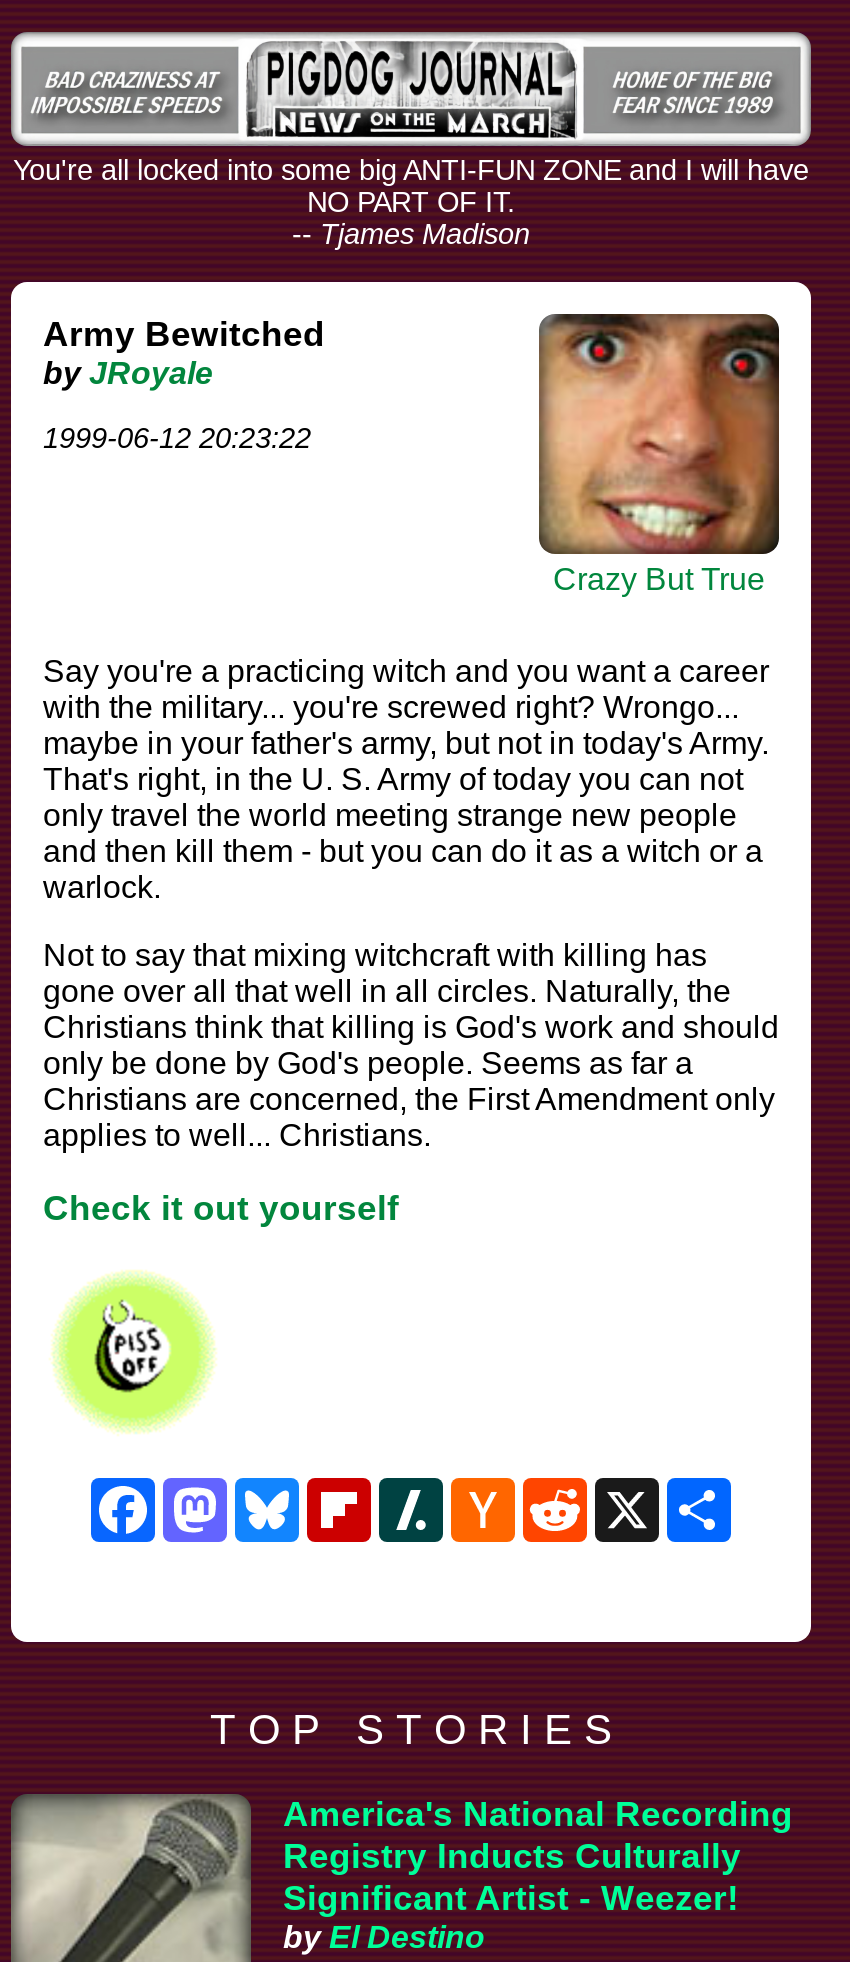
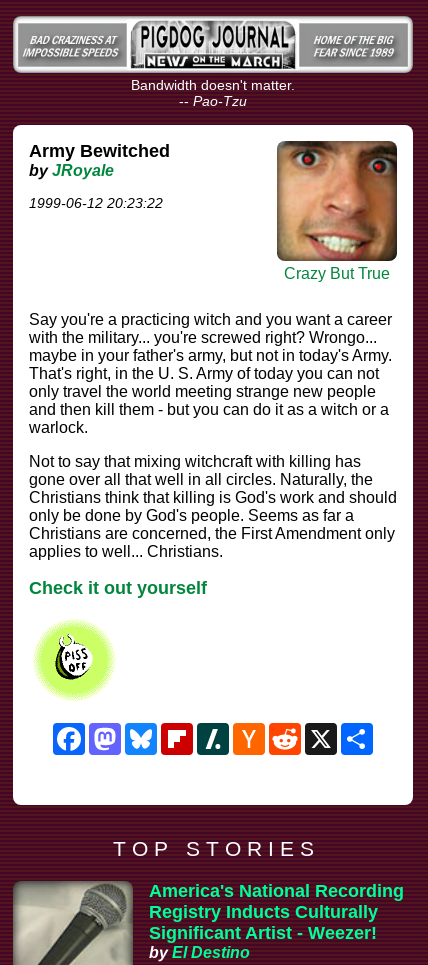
[13,155,809,251] You're all locked into some big ANTI-FUN ZONE and I will have | NO PART OF IT. | -- Tjames Madison -> [131,77,295,109] Bandwidth doesn't matter. | -- Pao-Tzu

